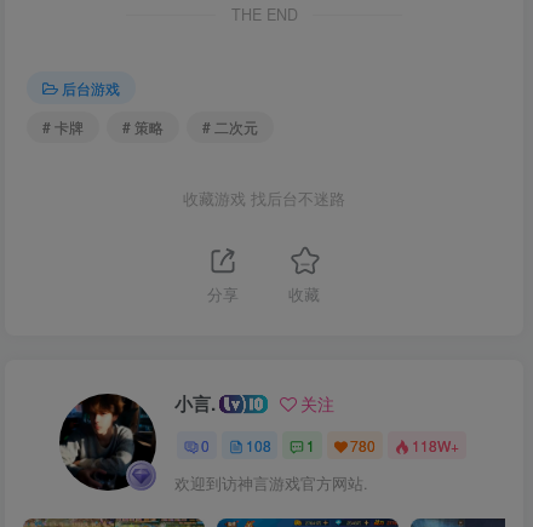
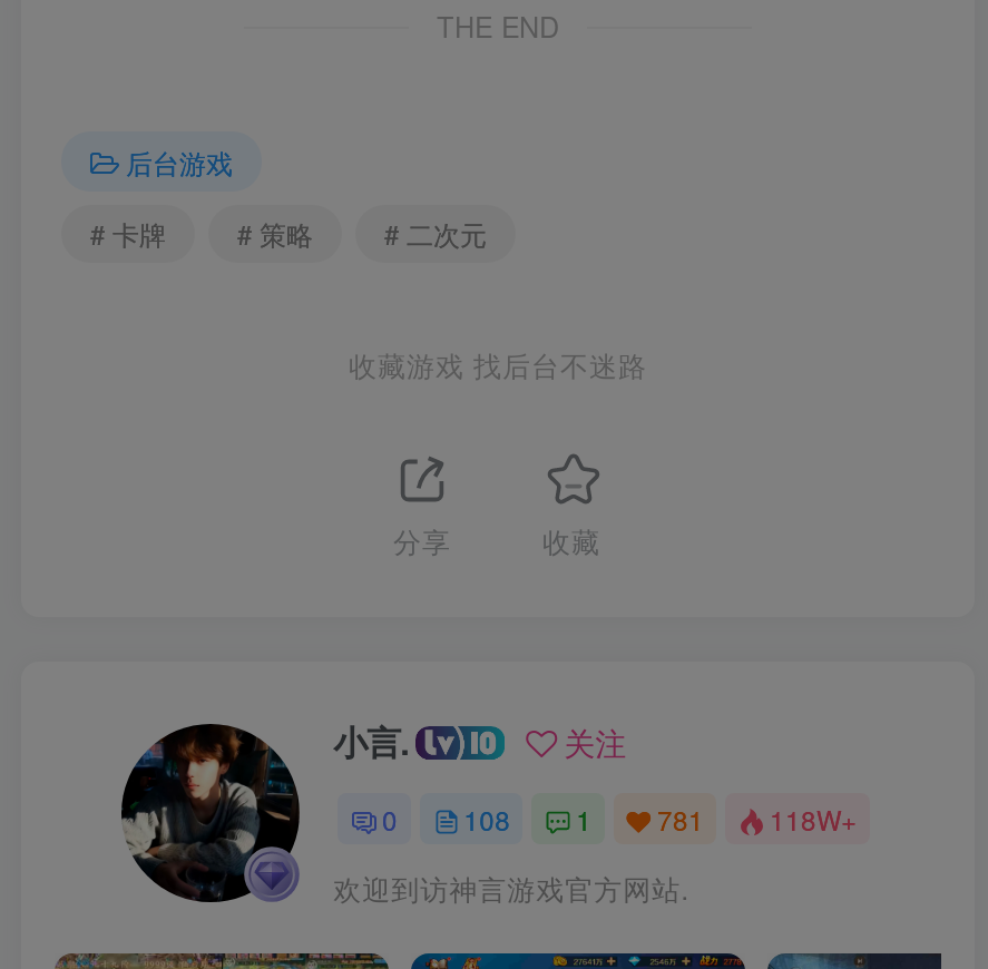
[201,435,459,456] 0 108 1 780 118W+ -> [382,800,857,838] 0 108 1 781 118W+

